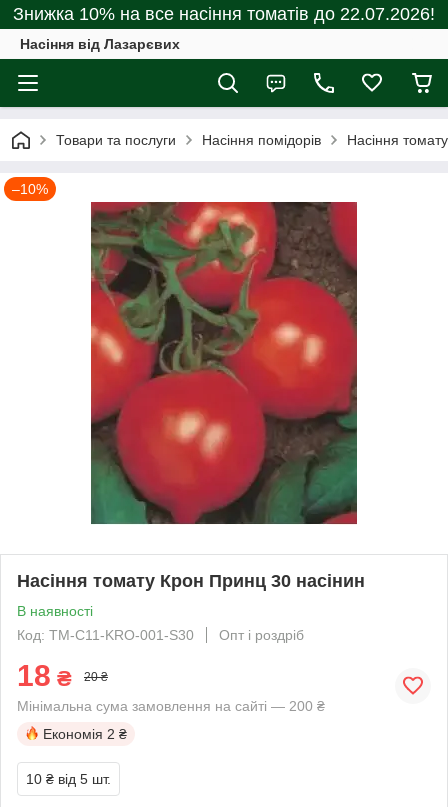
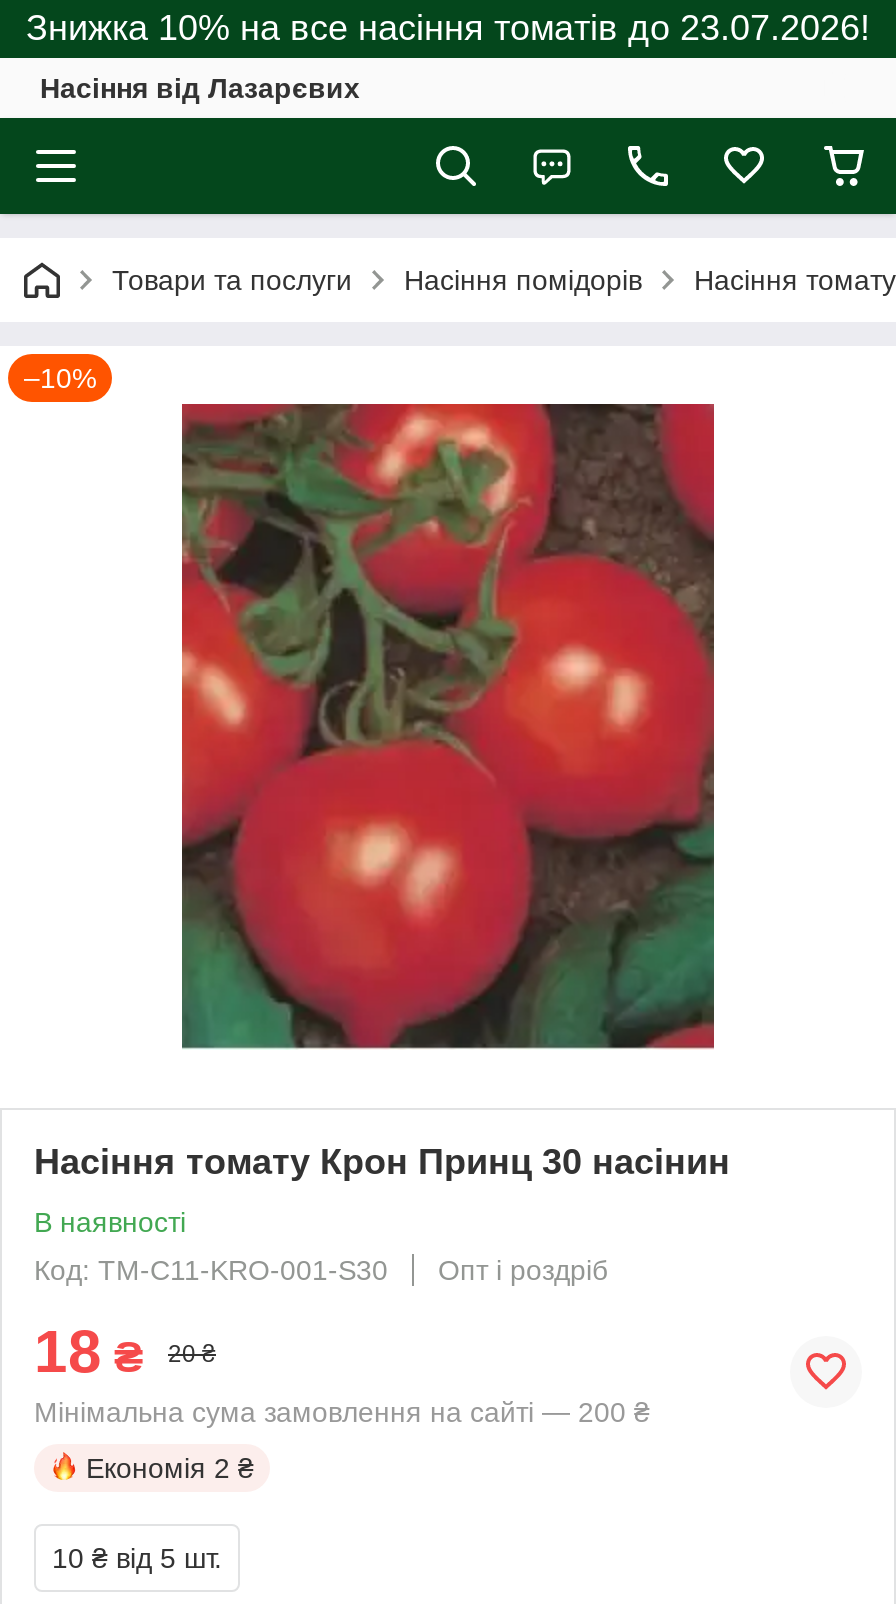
[13,4,435,24] Знижка 10% на все насіння томатів до 22.07.2026! -> [26,8,870,48] Знижка 10% на все насіння томатів до 23.07.2026!

